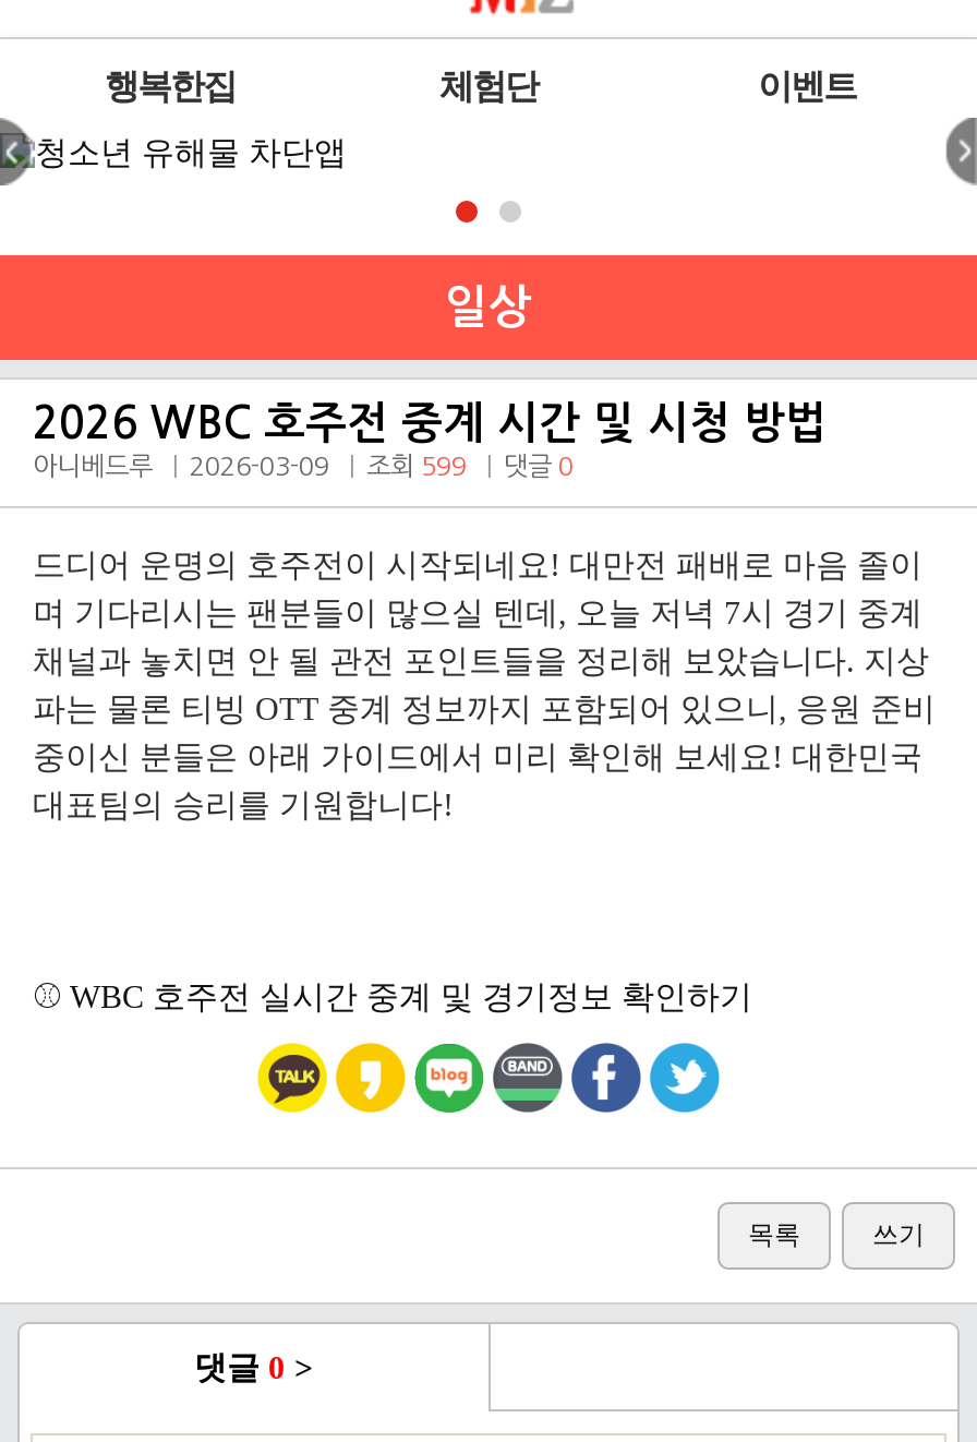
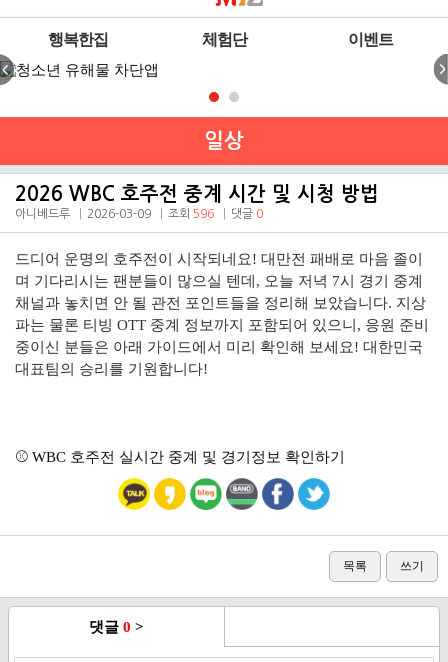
[33,454,574,480] 아니베드루 2026-03-09 조회 599 댓글 0 -> [15,208,263,220] 아니베드루 2026-03-09 조회 596 댓글 0

